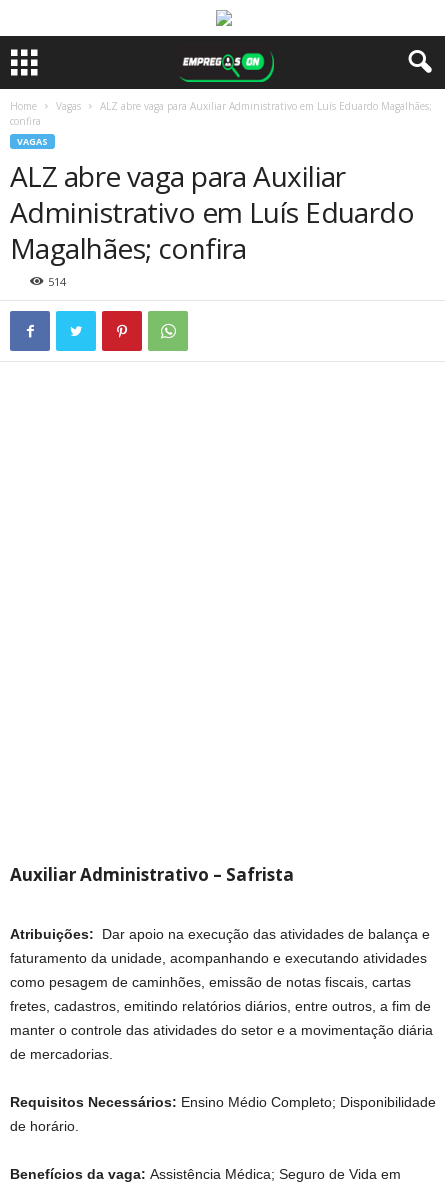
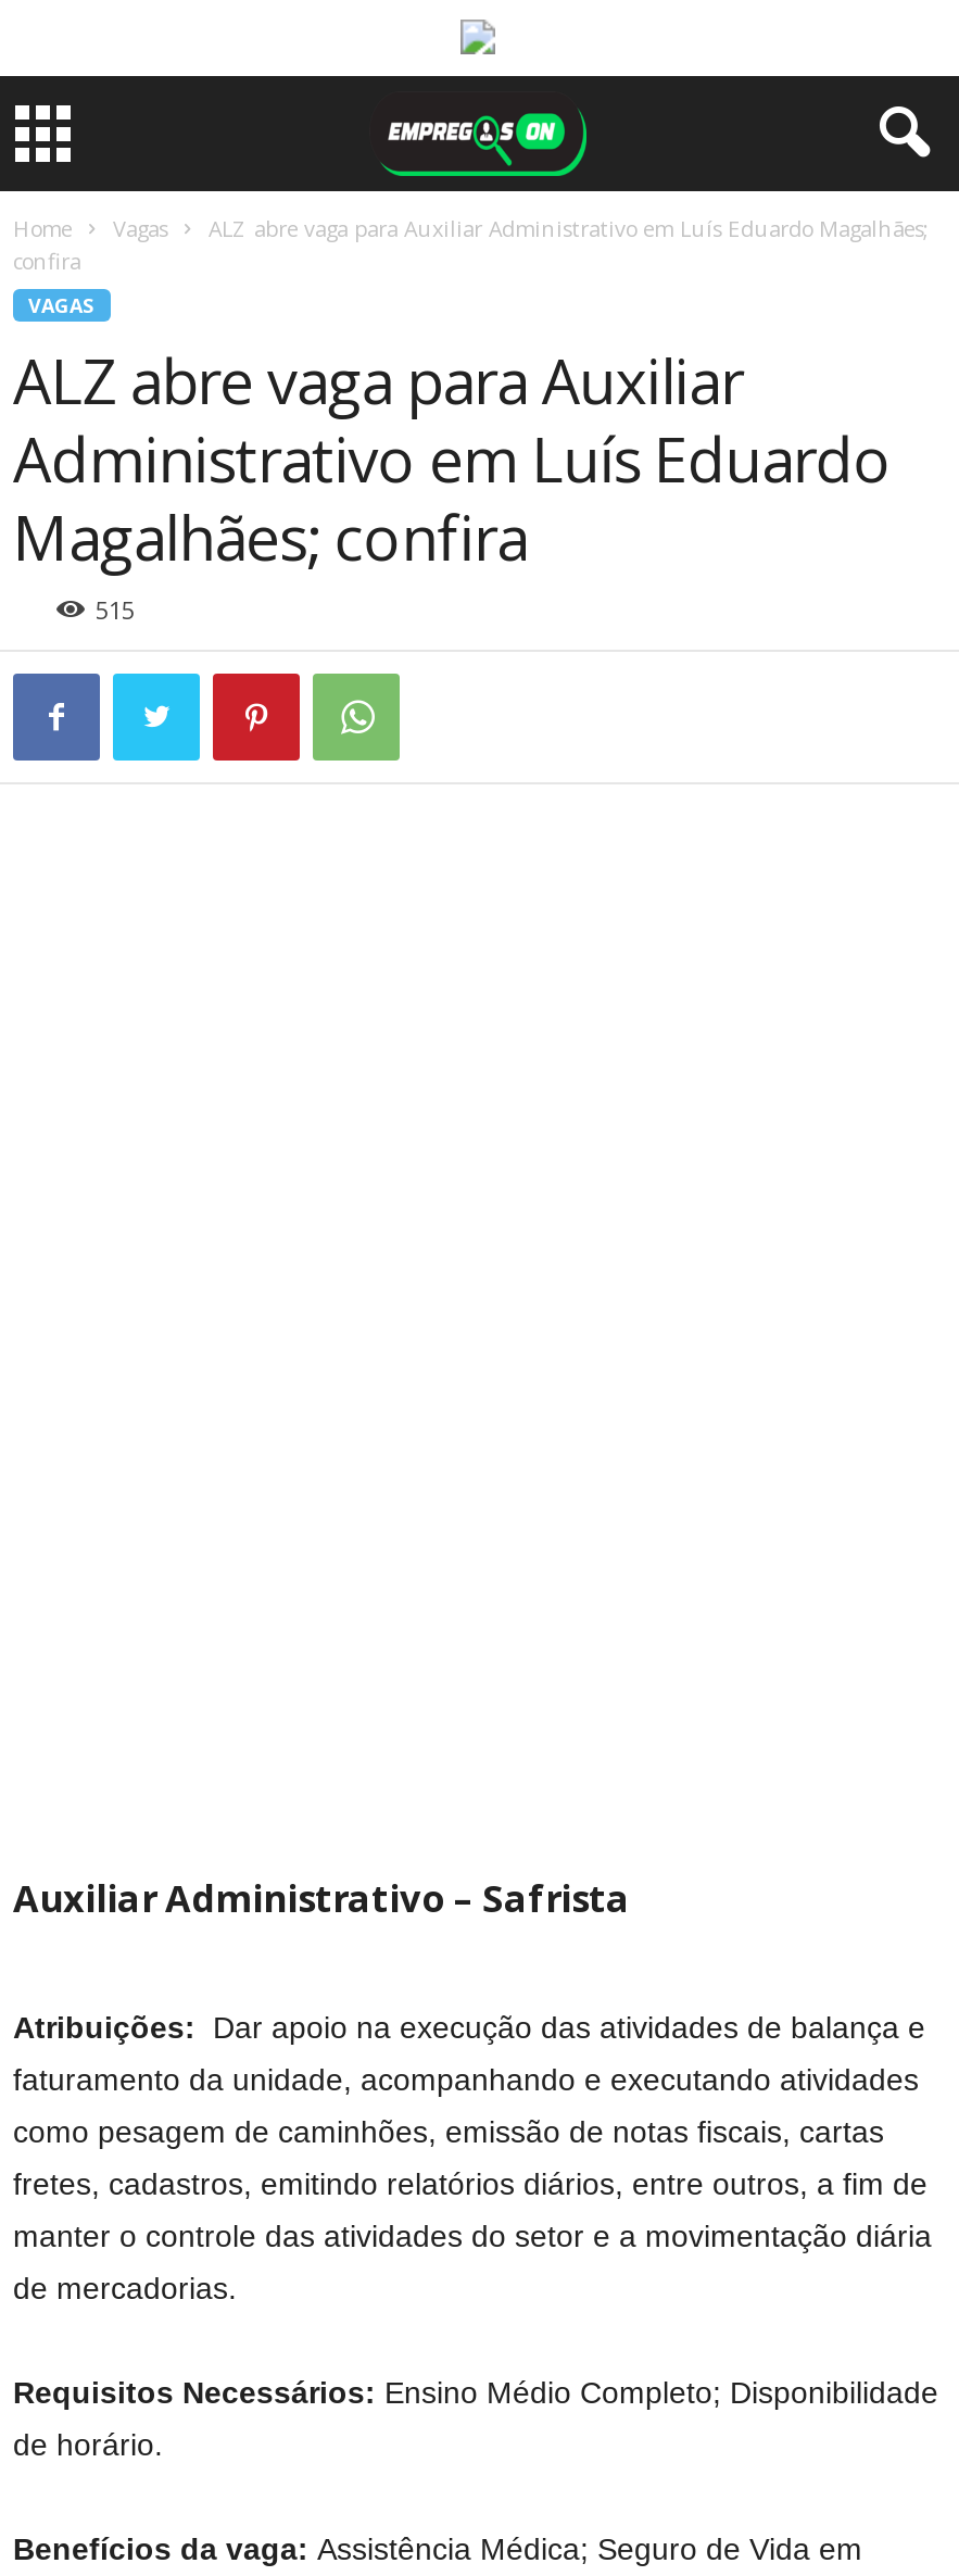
[48,274,66,289] 514 -> [96,593,135,626] 515

